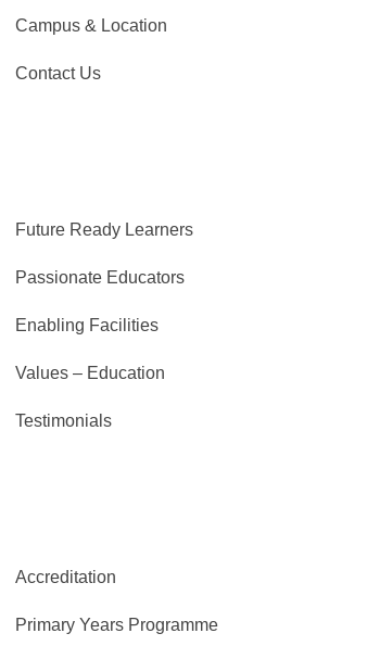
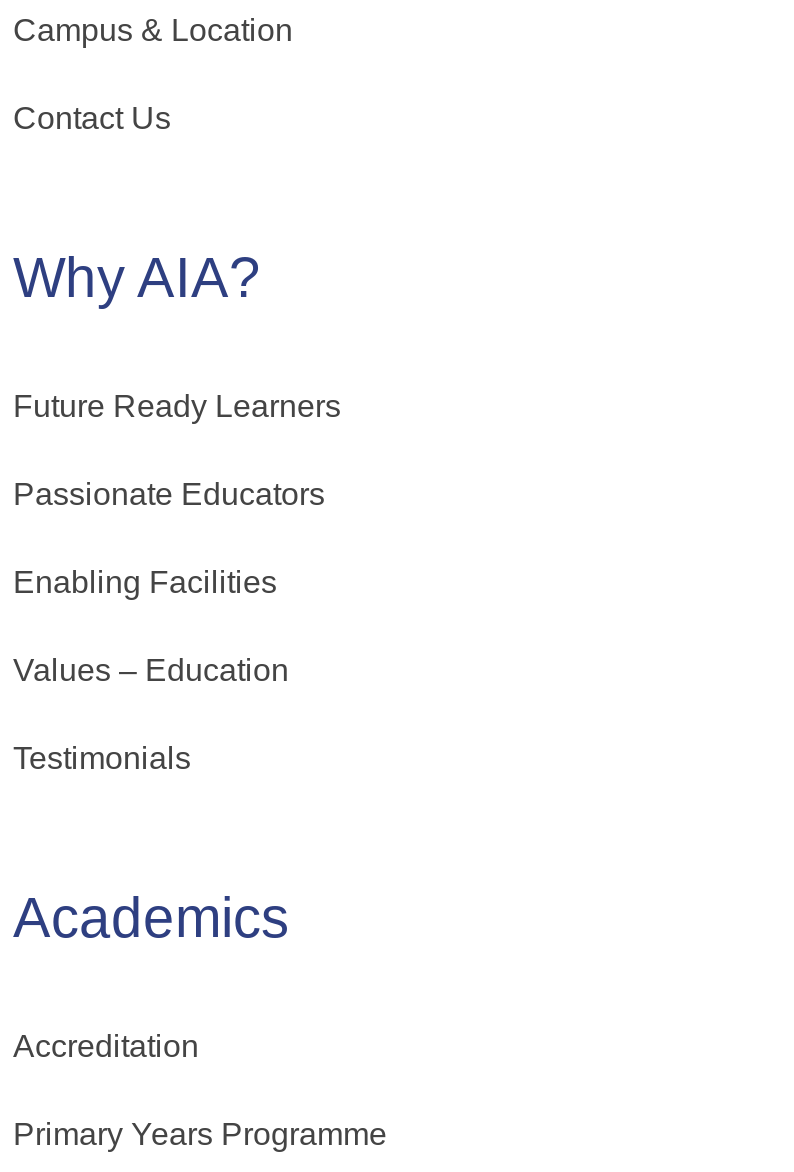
none -> [13,247,261,309] Why AIA?
none -> [13,887,289,949] Academics

